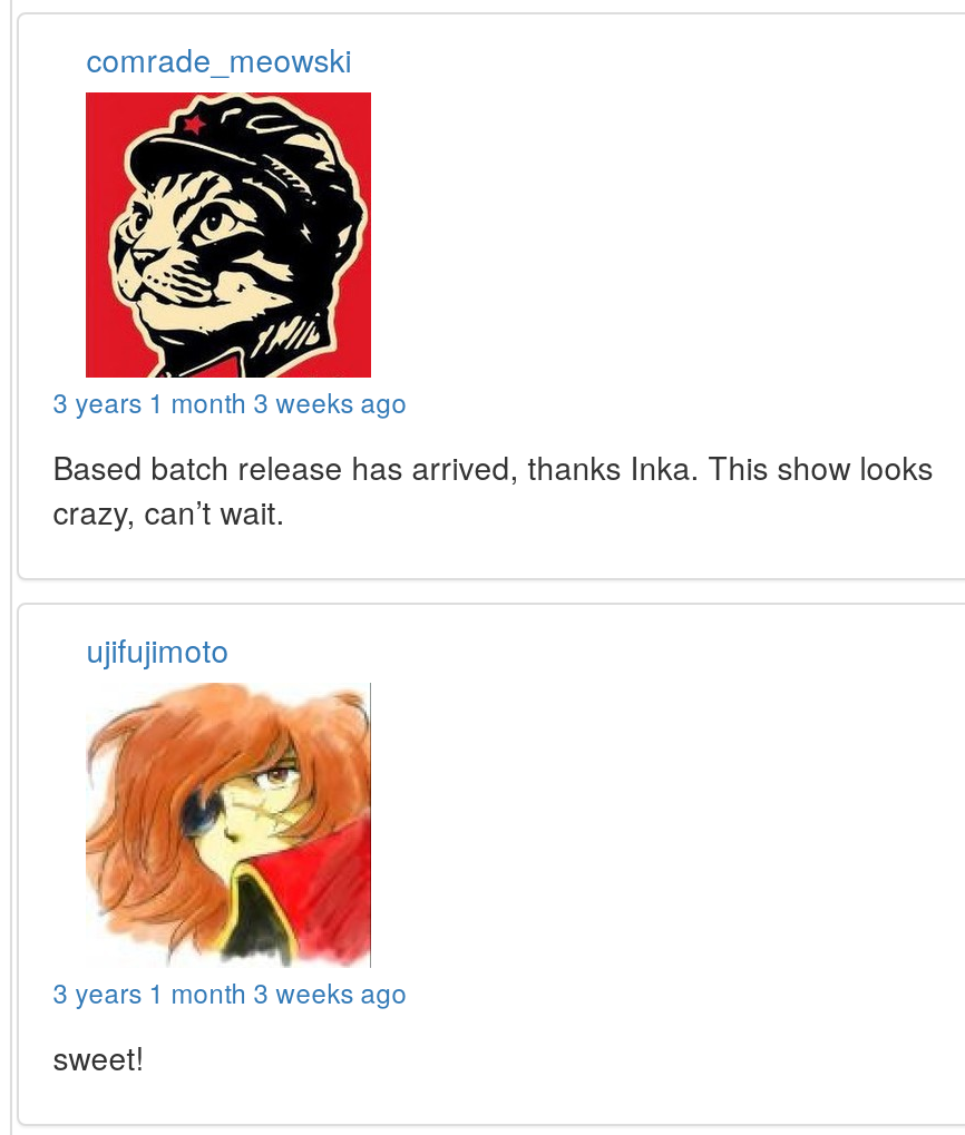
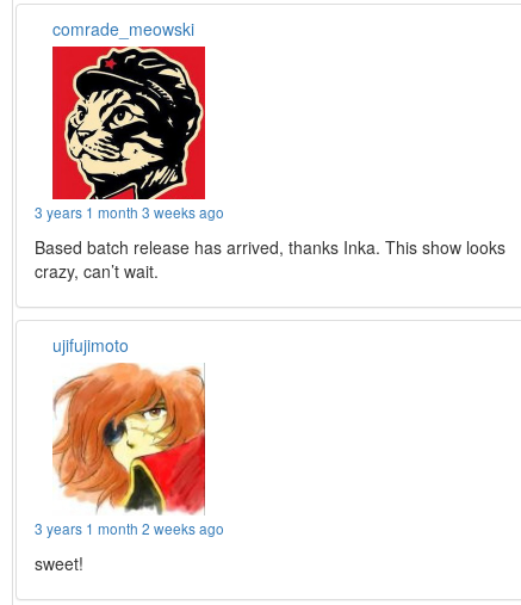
[53,971,407,1009] 3 years 1 month 3 weeks ago -> [35,517,224,538] 3 years 1 month 2 weeks ago

